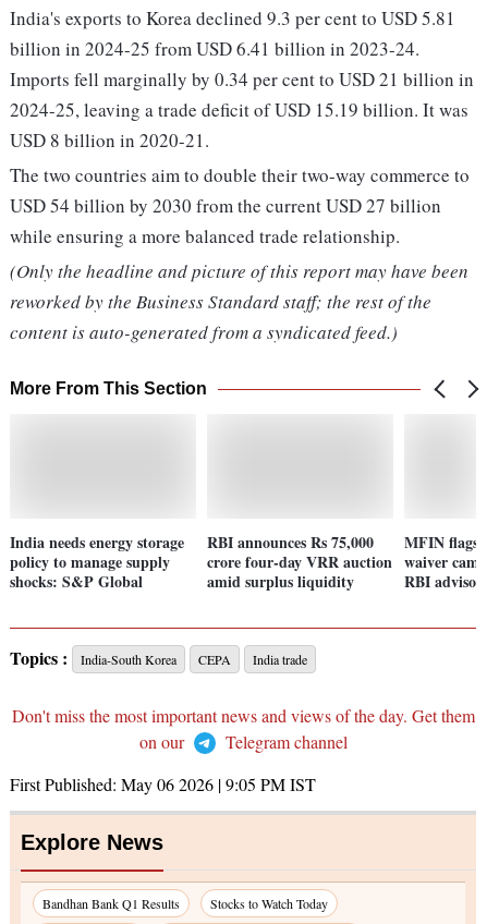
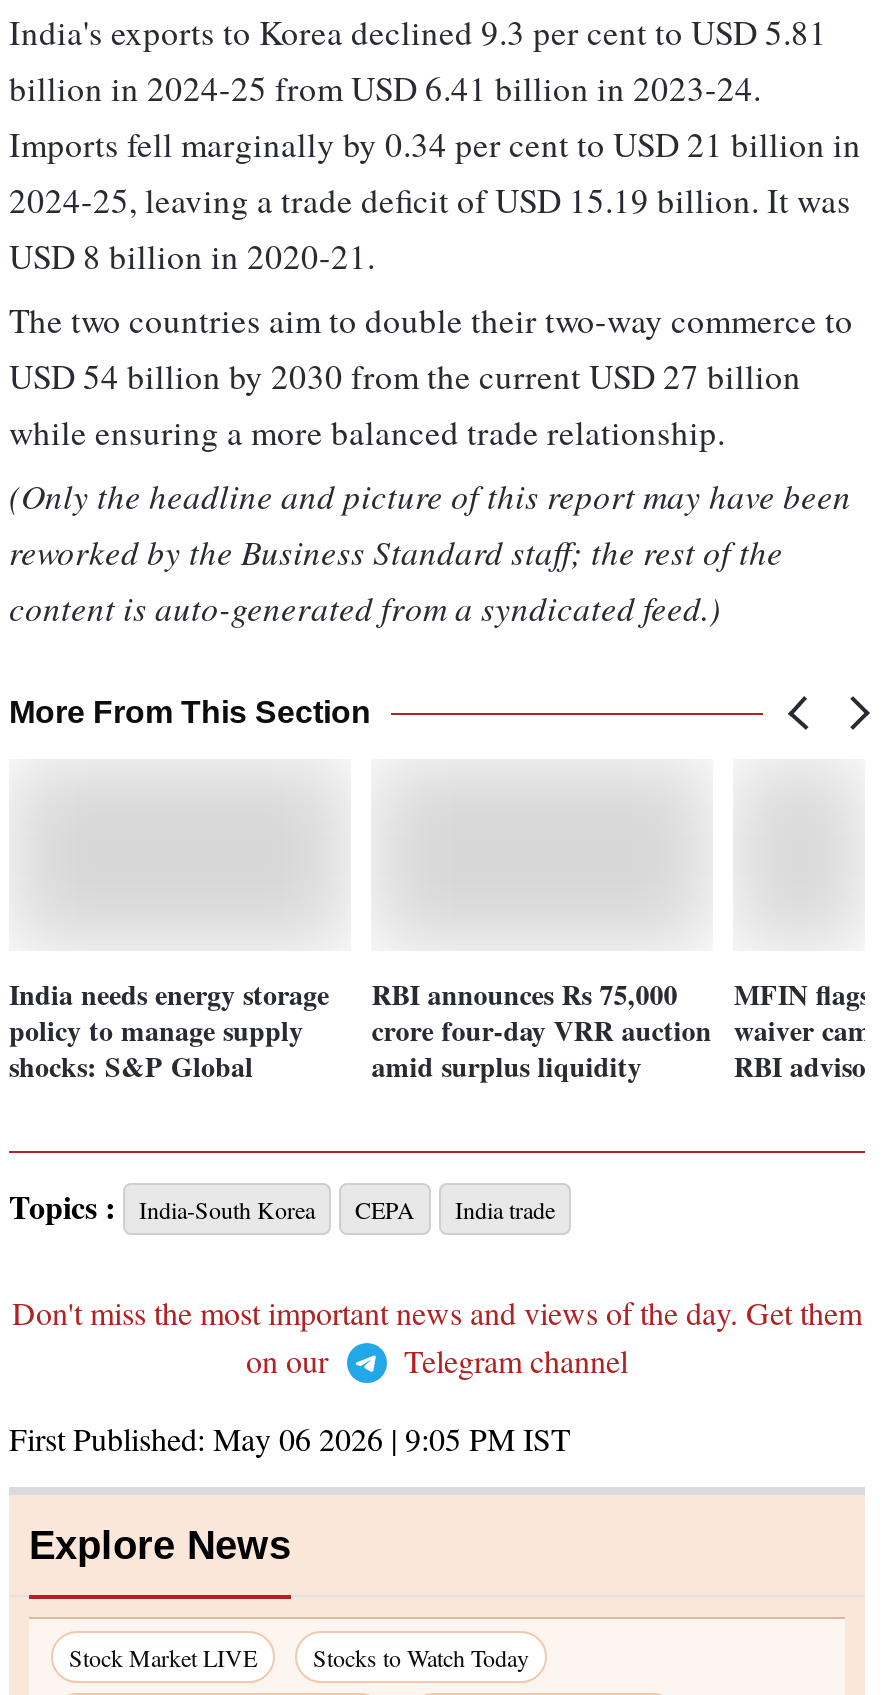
[42,895,180,912] Bandhan Bank Q1 Results -> [69,1641,257,1673] Stock Market LIVE

